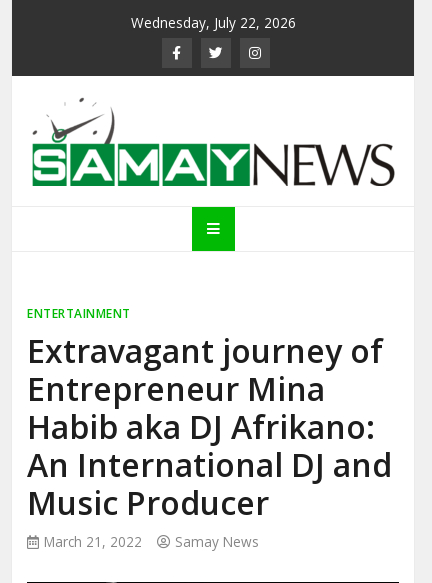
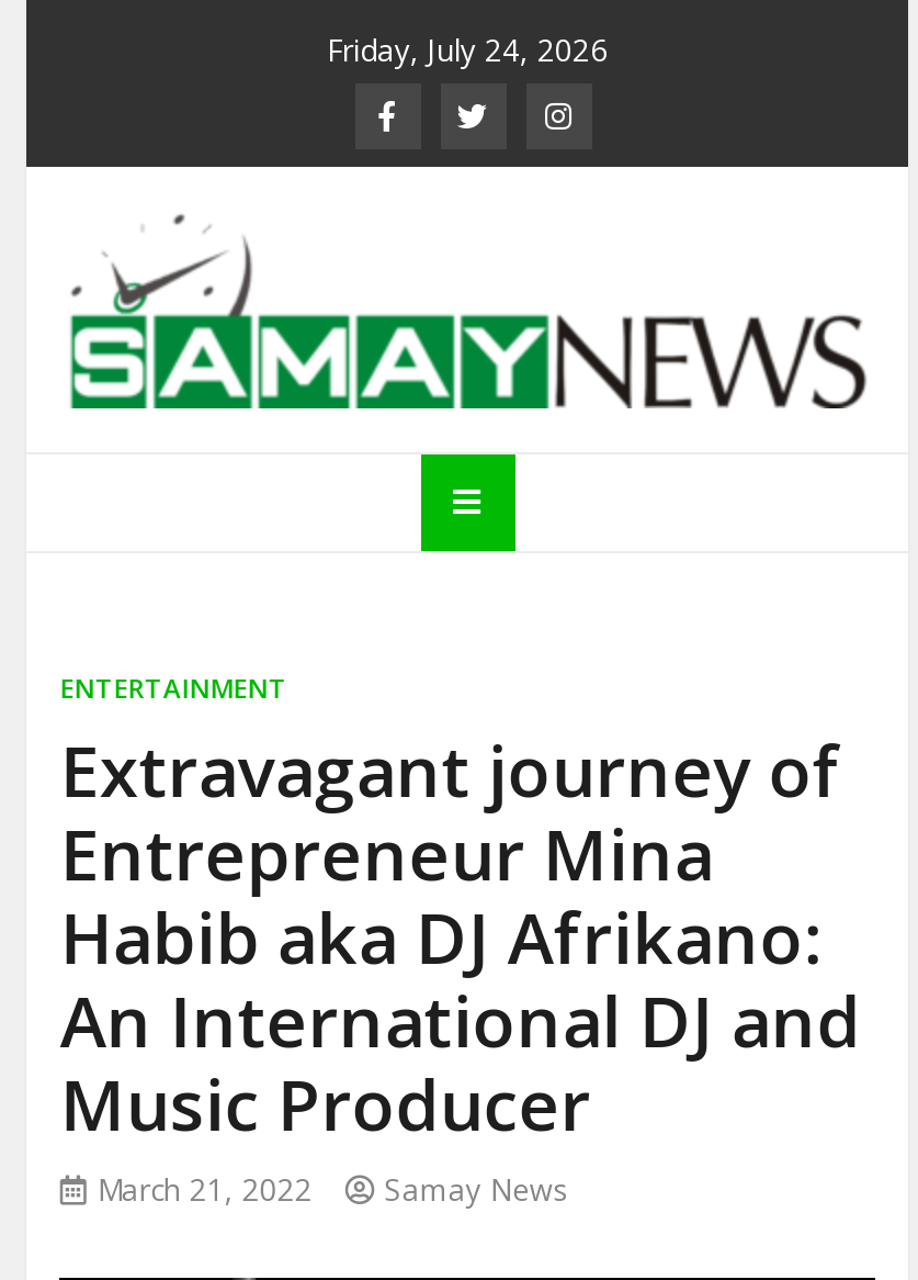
[130,13,295,32] Wednesday, July 22, 2026 -> [327,29,608,70] Friday, July 24, 2026

